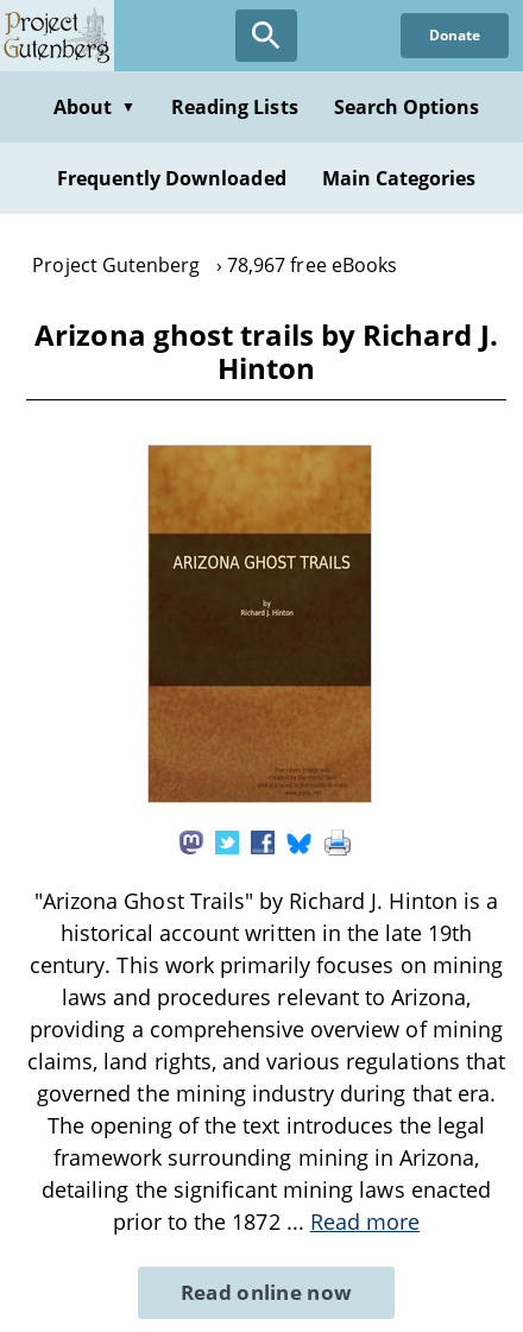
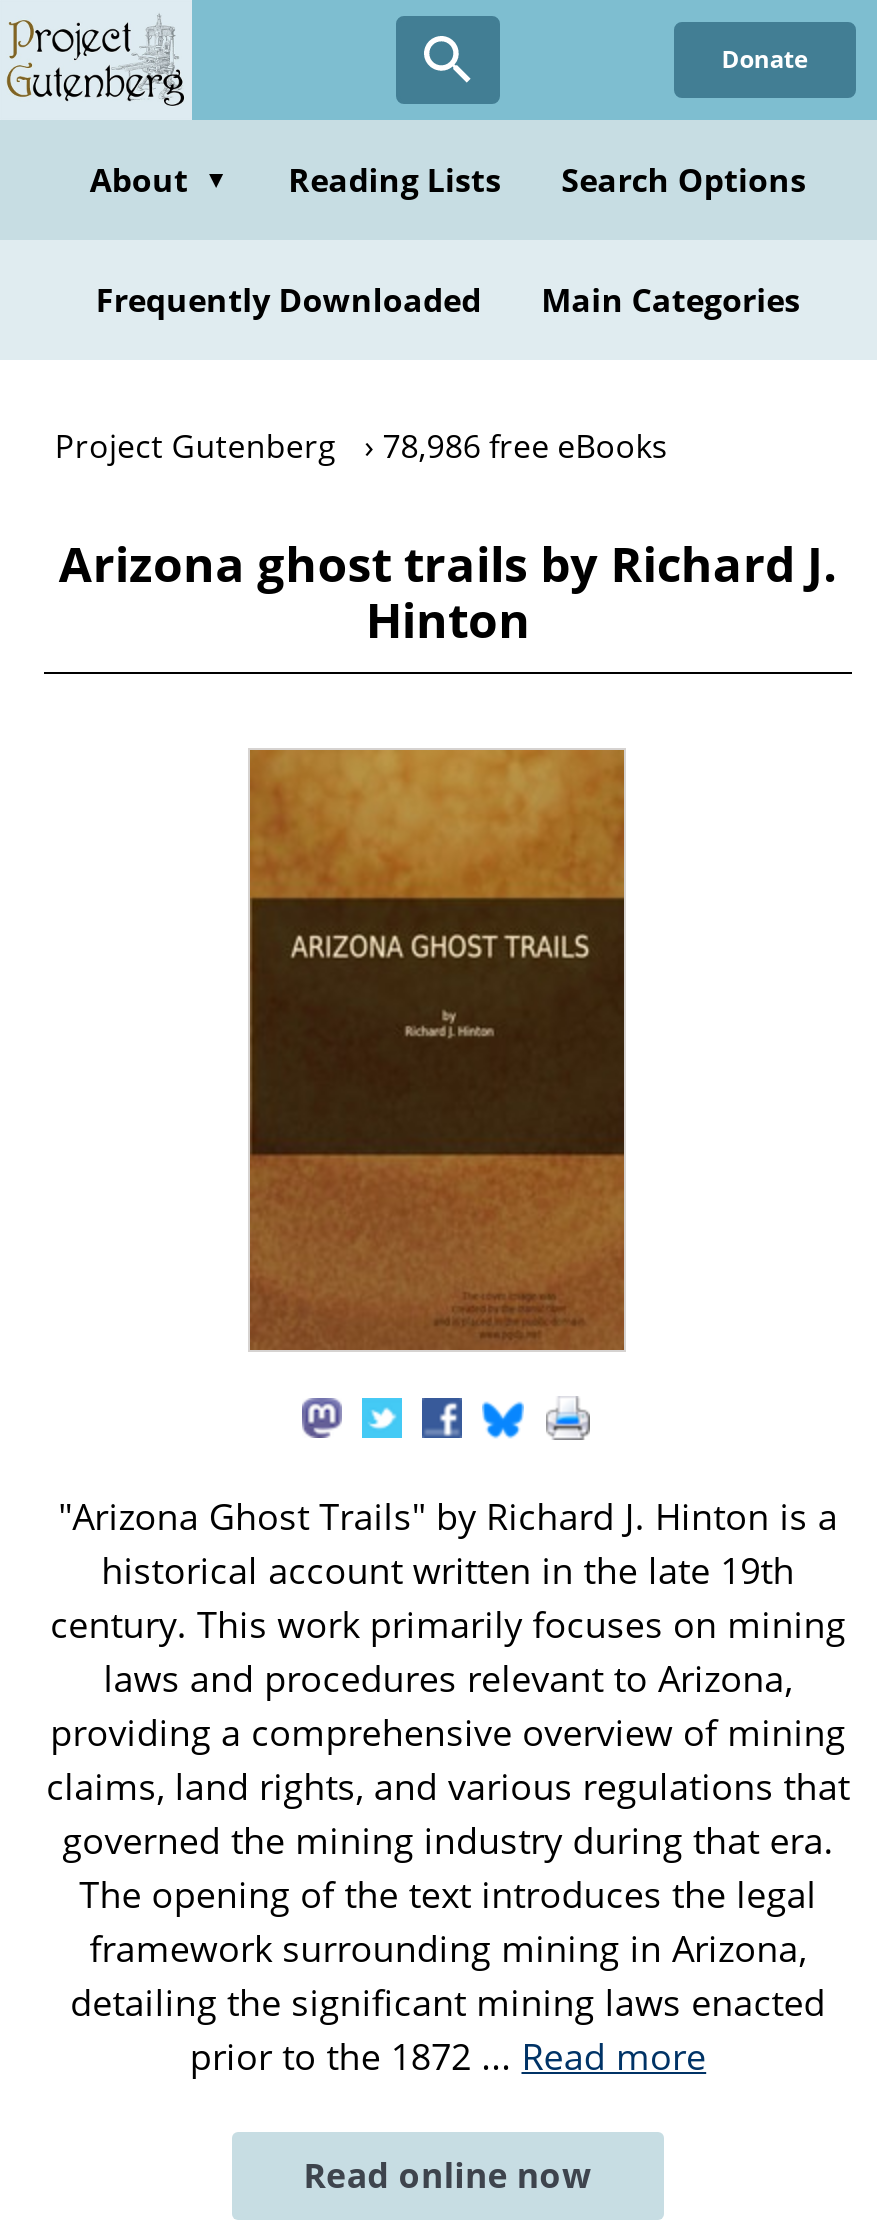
[33,252,397,278] Project Gutenberg 78,967 free eBooks -> [55,424,668,468] Project Gutenberg 78,986 free eBooks

